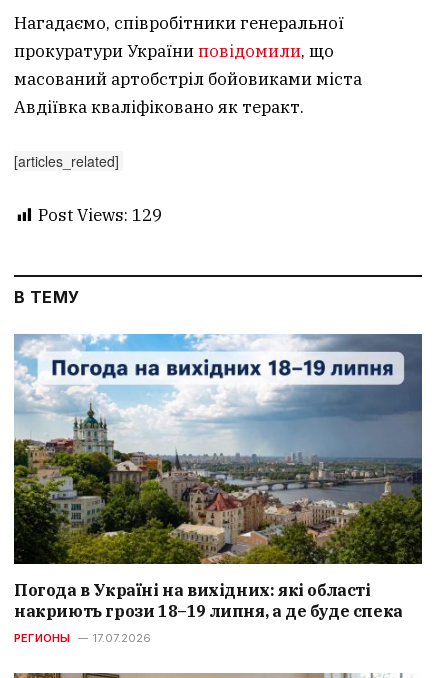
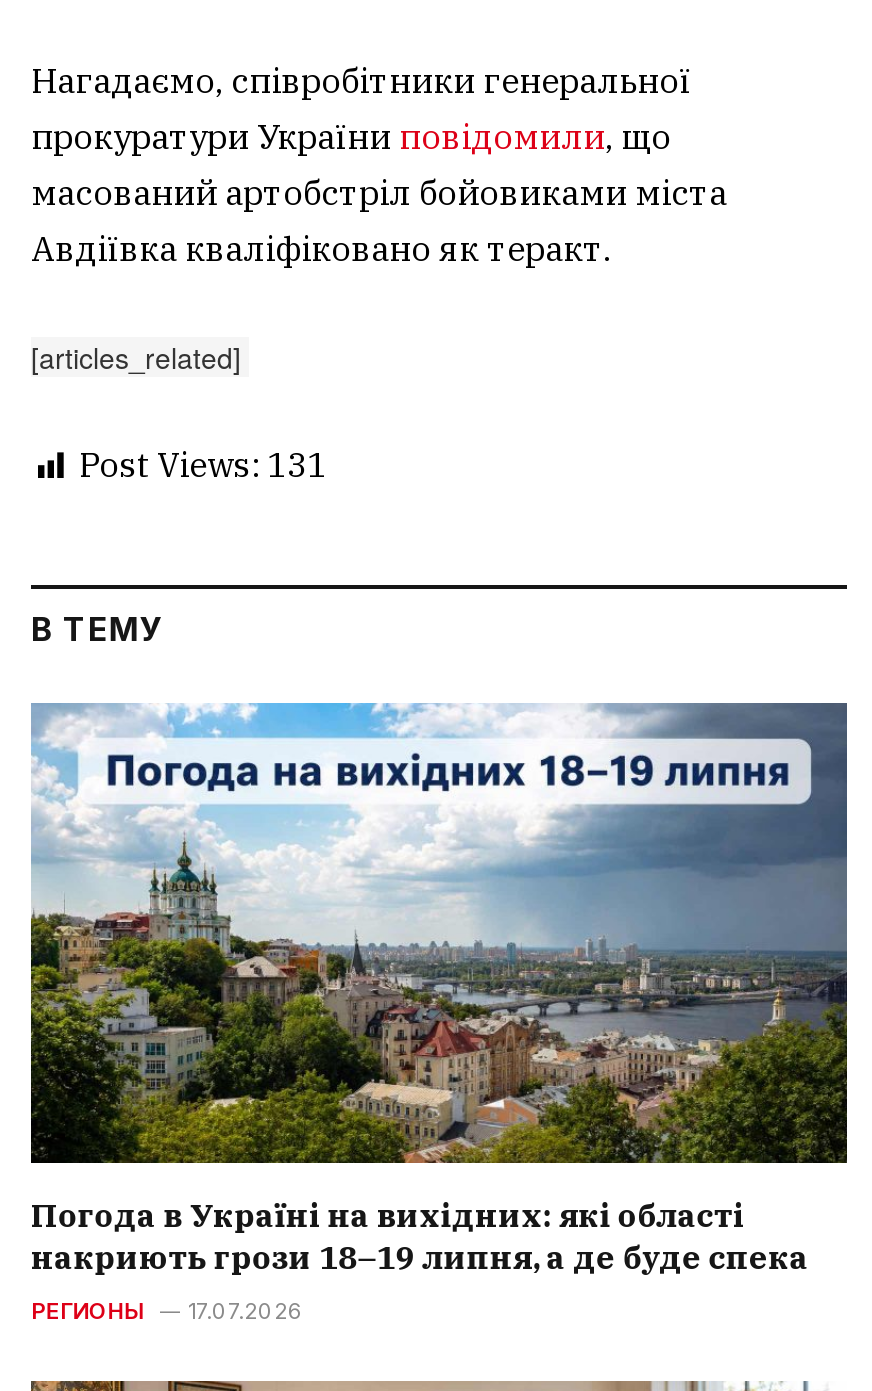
[38,204,162,226] Post Views: 129 -> [79,444,327,488] Post Views: 131

